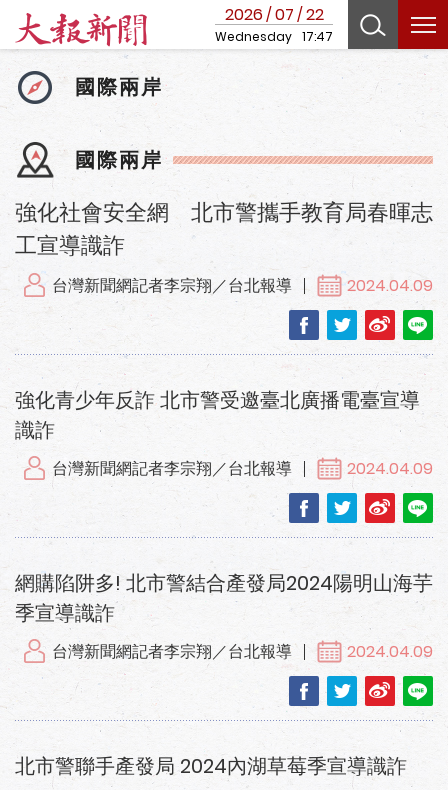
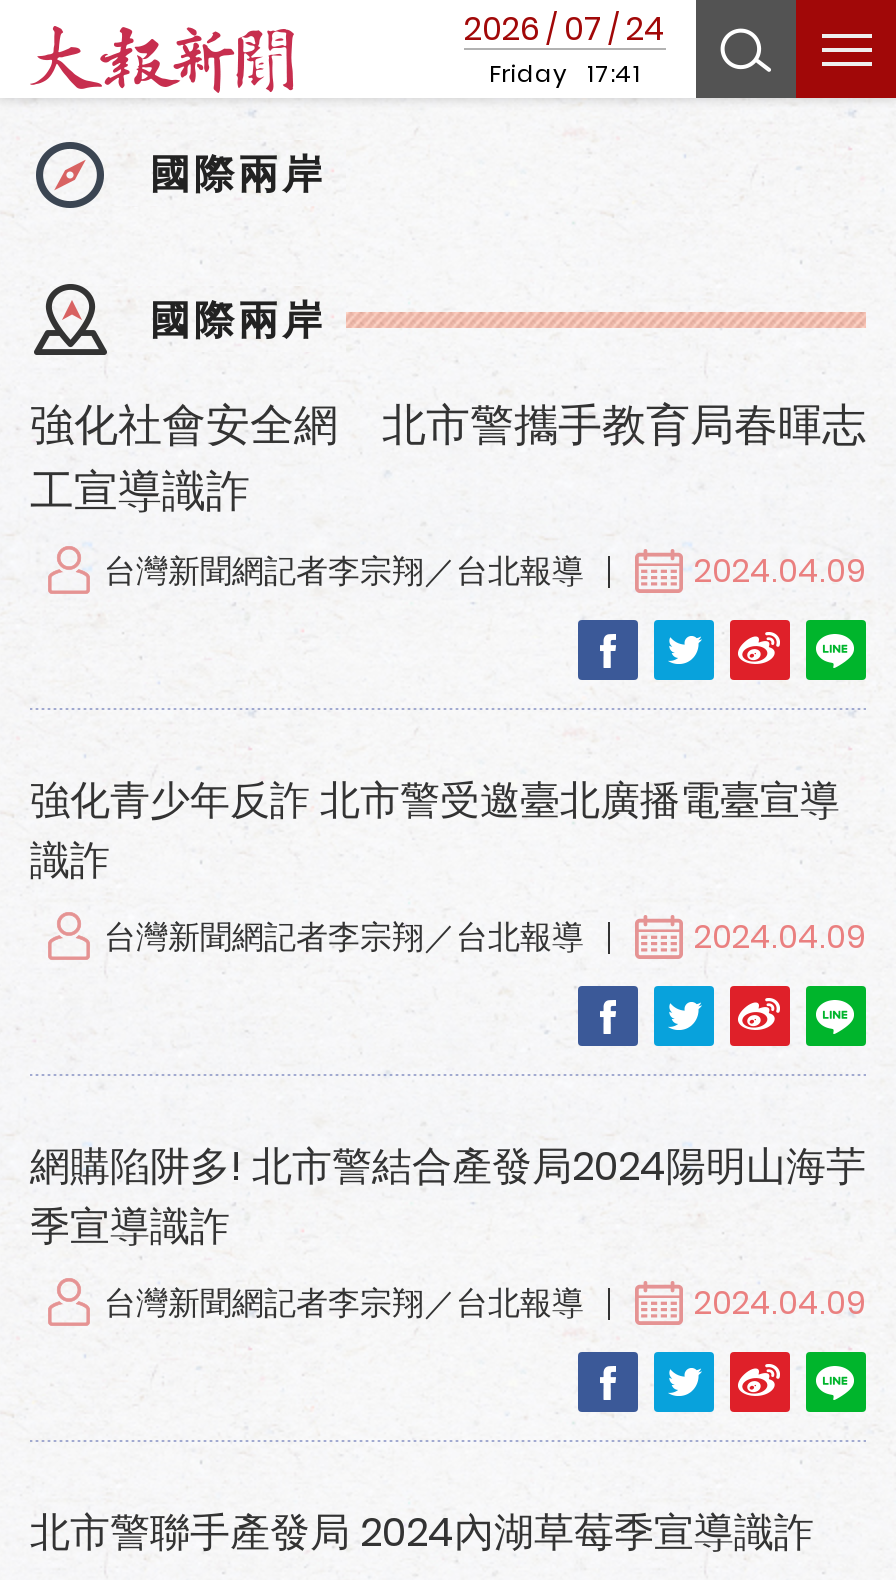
[215,3,333,45] 2026 / 07 / 22 | Wednesday 17:47 -> [464,6,666,90] 2026 / 07 / 24 | Friday 17:41

